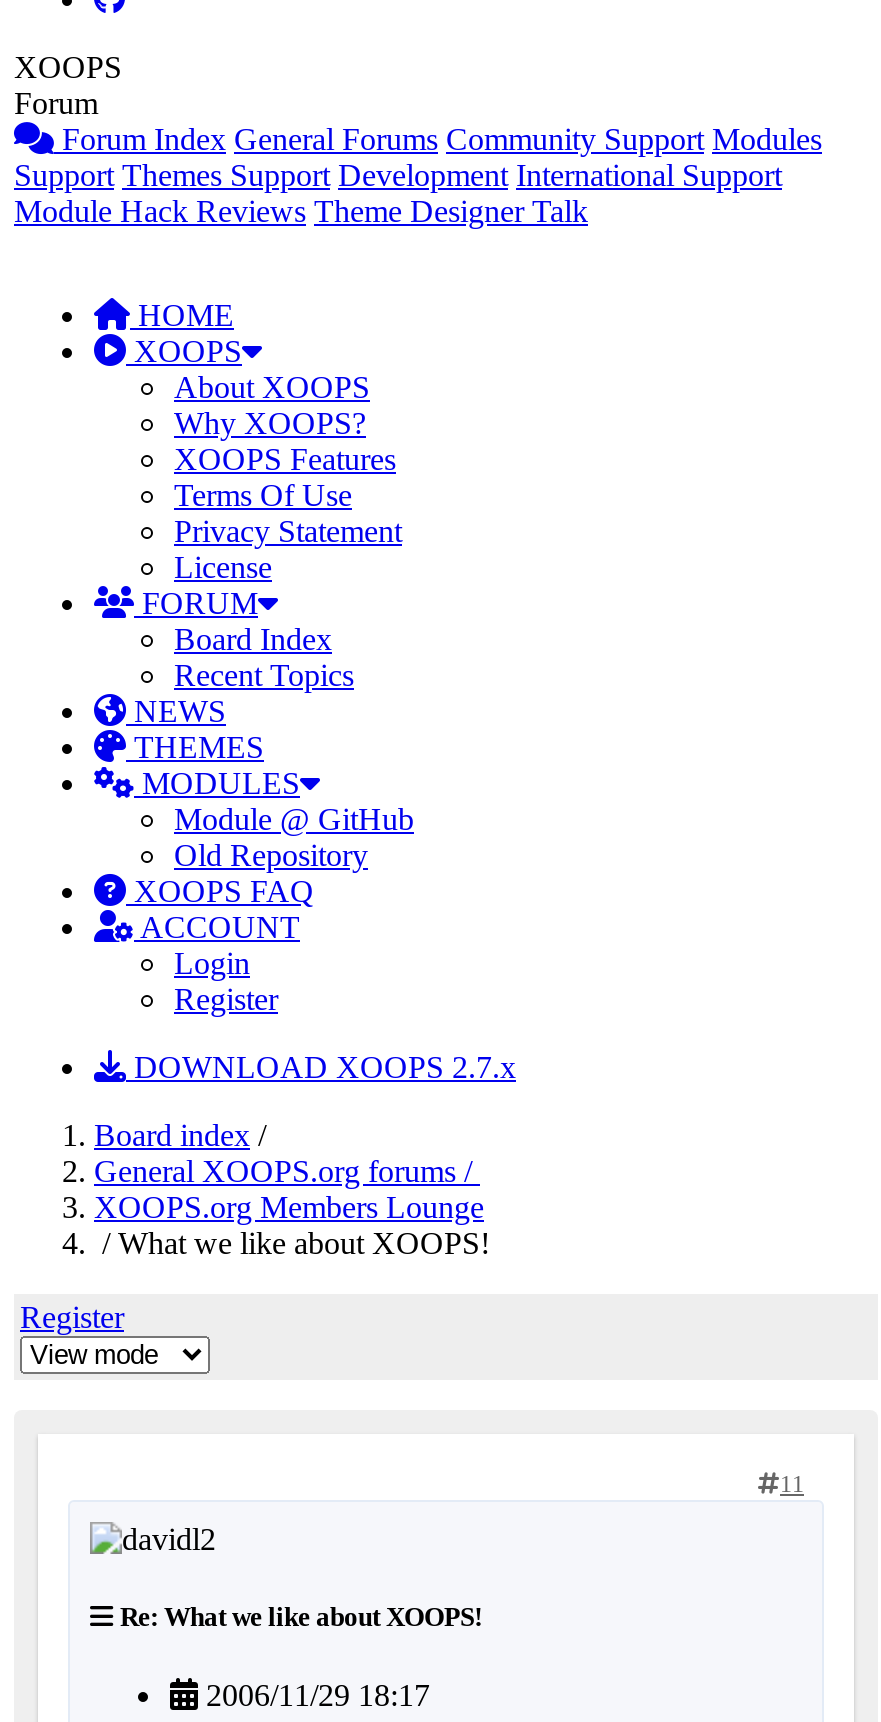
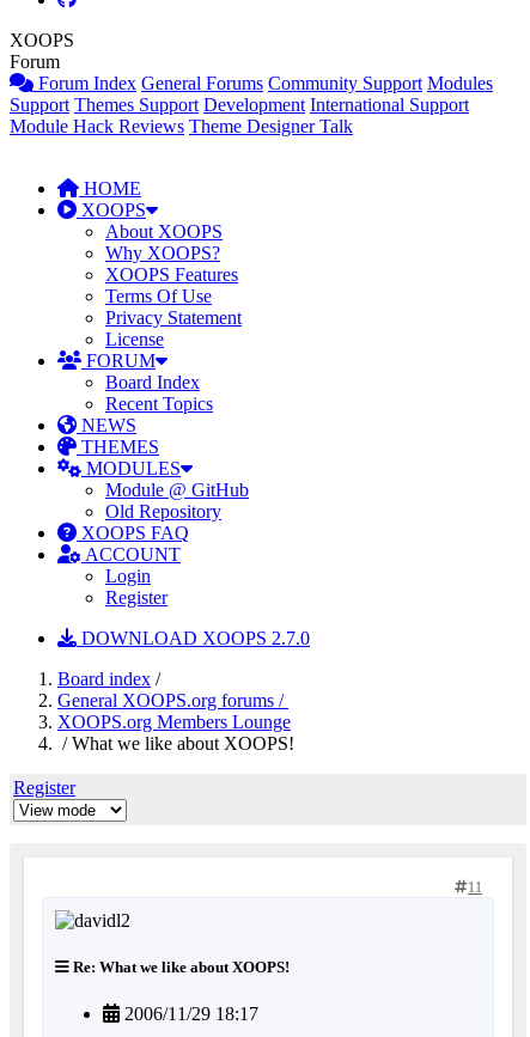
[126,1050,516,1084] DOWNLOAD XOOPS 2.7.x -> [77,628,310,648] DOWNLOAD XOOPS 2.7.0

